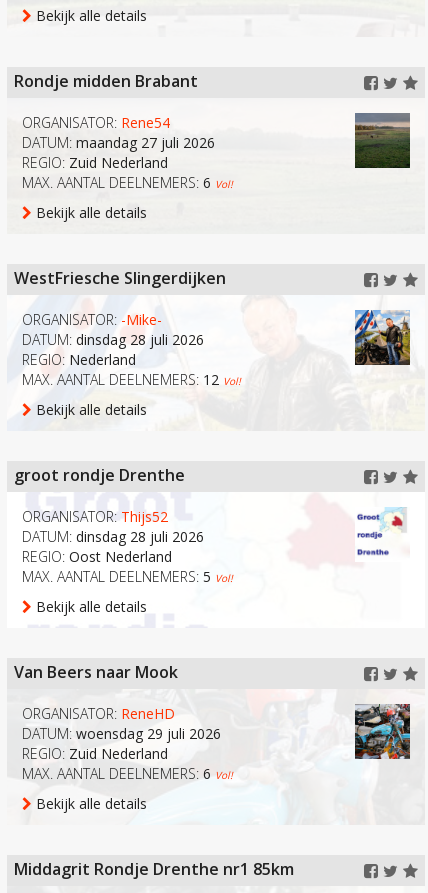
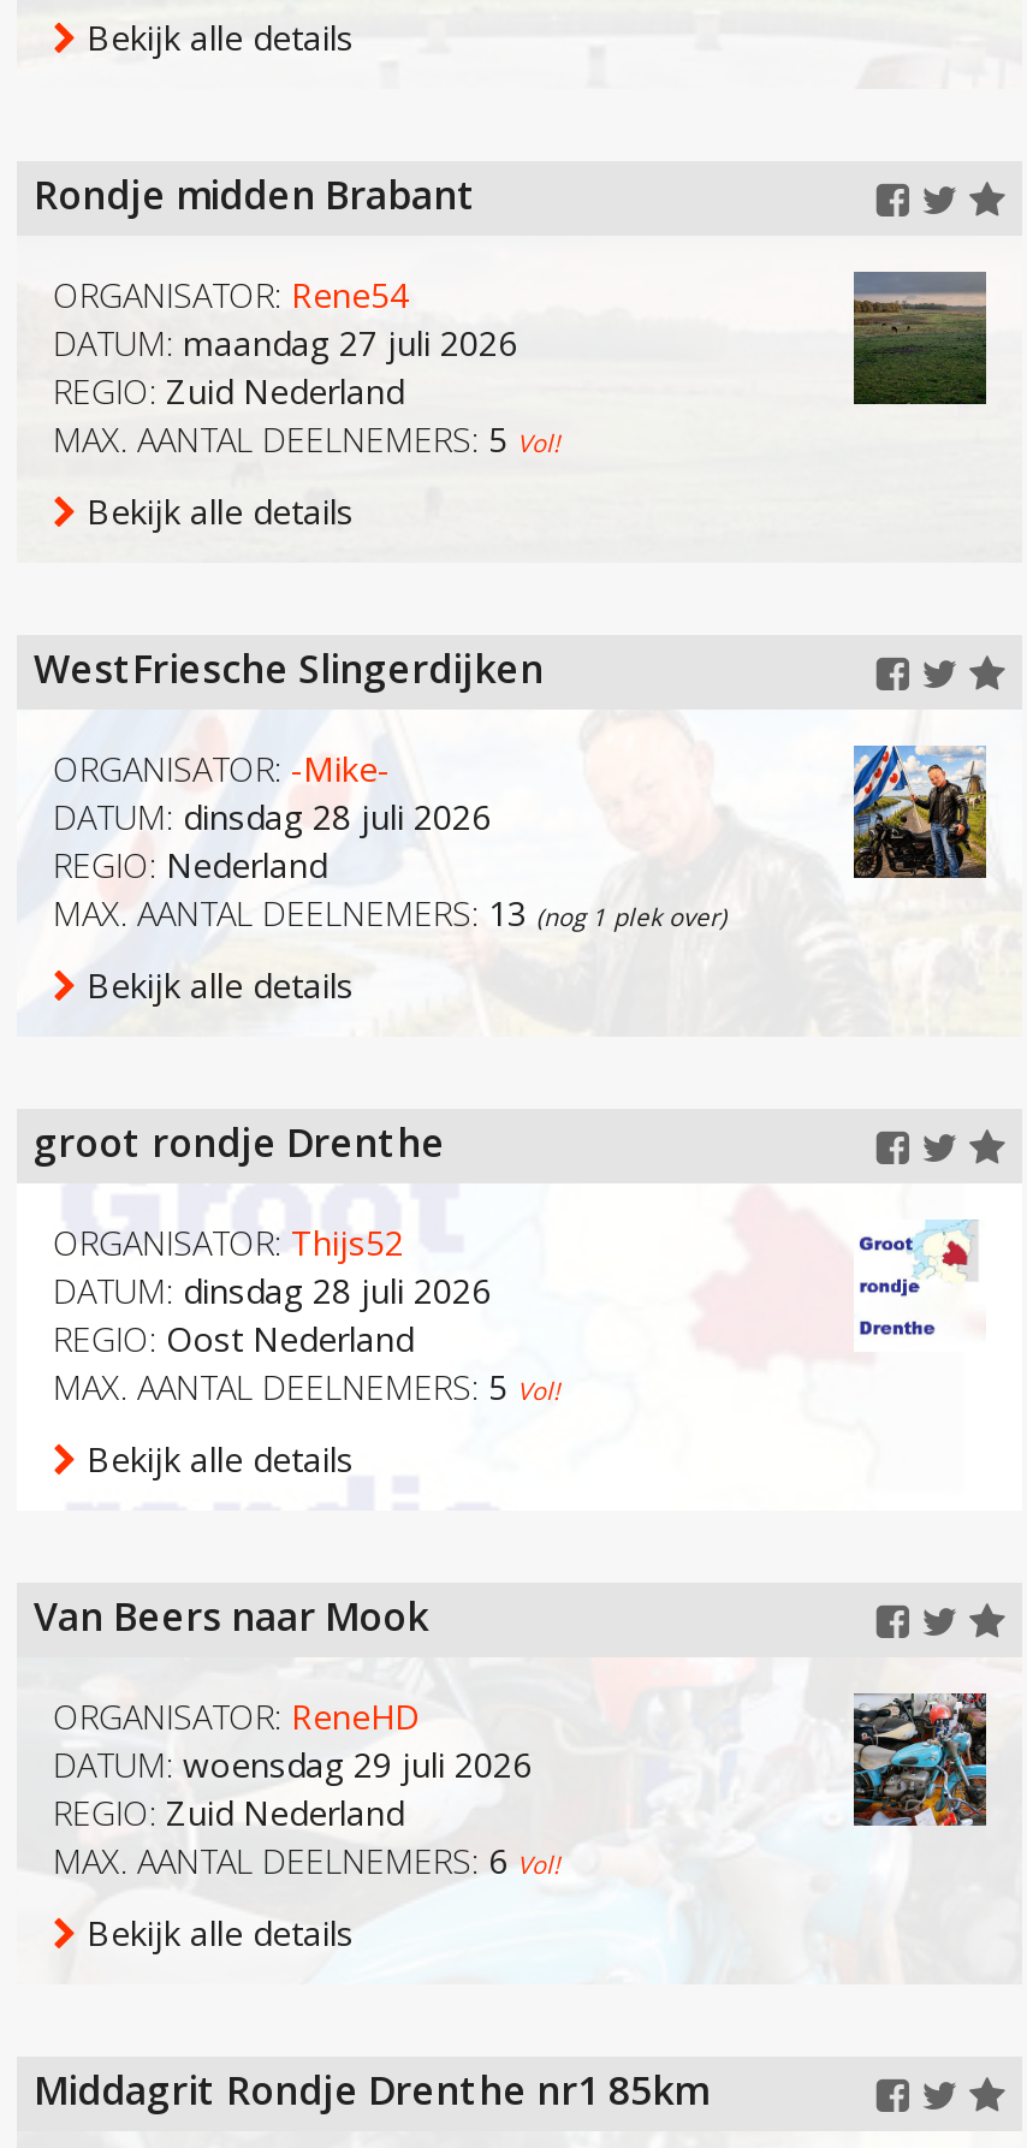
[22,173,233,192] MAX. AANTAL DEELNEMERS: 6 Vol! -> [53,416,560,462] MAX. AANTAL DEELNEMERS: 5 Vol!
[22,370,241,389] MAX. AANTAL DEELNEMERS: 12 Vol! -> [53,890,726,936] MAX. AANTAL DEELNEMERS: 13 (nog 1 plek over)

